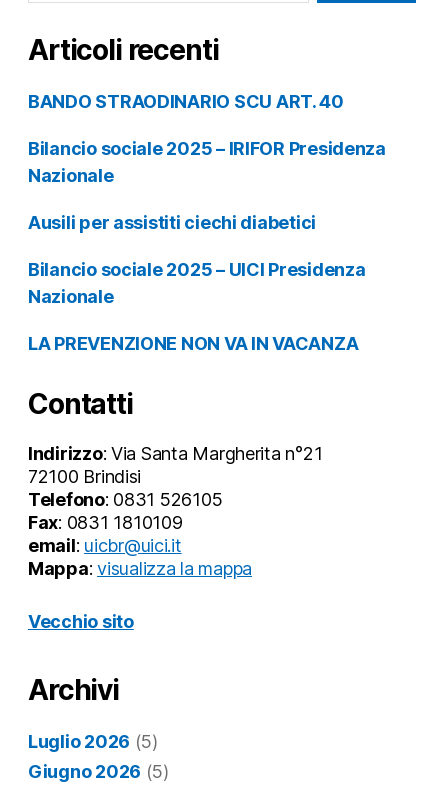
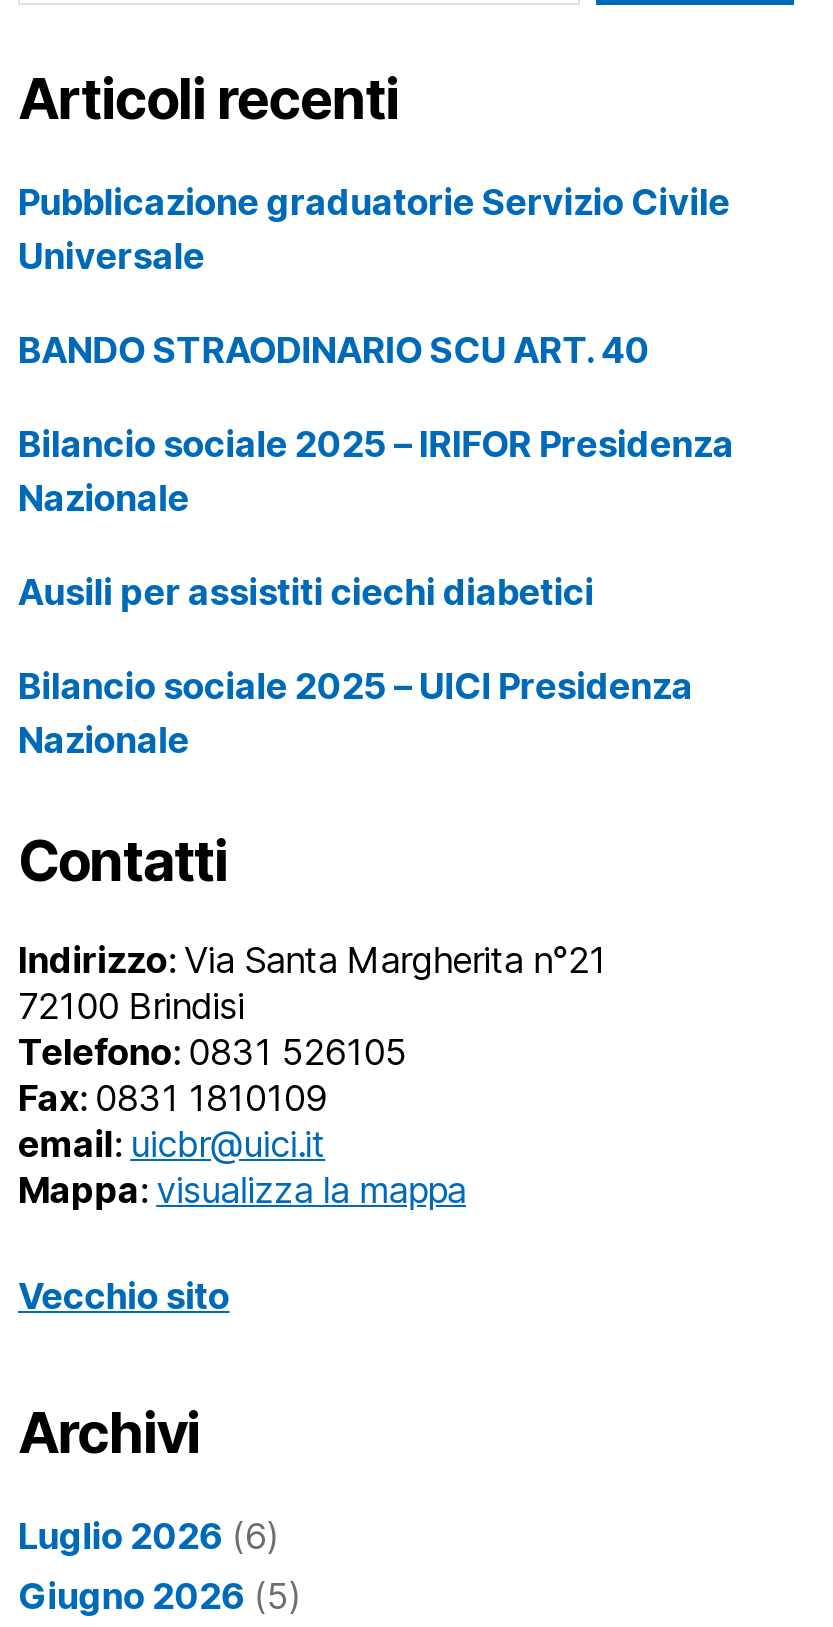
none -> [18,181,730,277] Pubblicazione graduatorie Servizio Civile | Universale
moved [28,91,386,307] -> [18,329,734,761]: BANDO STRAODINARIO SCU ART. 40 | Bilancio sociale 2025 – IRIFOR Presidenza | Nazionale | Ausili per assistiti ciechi diabetici | Bilancio sociale 2025 – UICI Presidenza | Nazionale
[28,333,358,354] LA PREVENZIONE NON VA IN VACANZA -> none
[28,731,158,752] Luglio 2026 (5) -> [18,1515,278,1557] Luglio 2026 (6)

